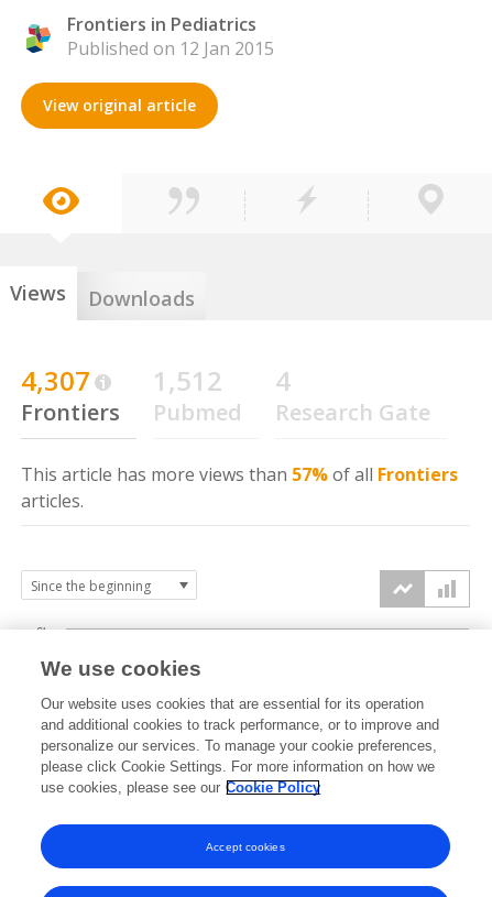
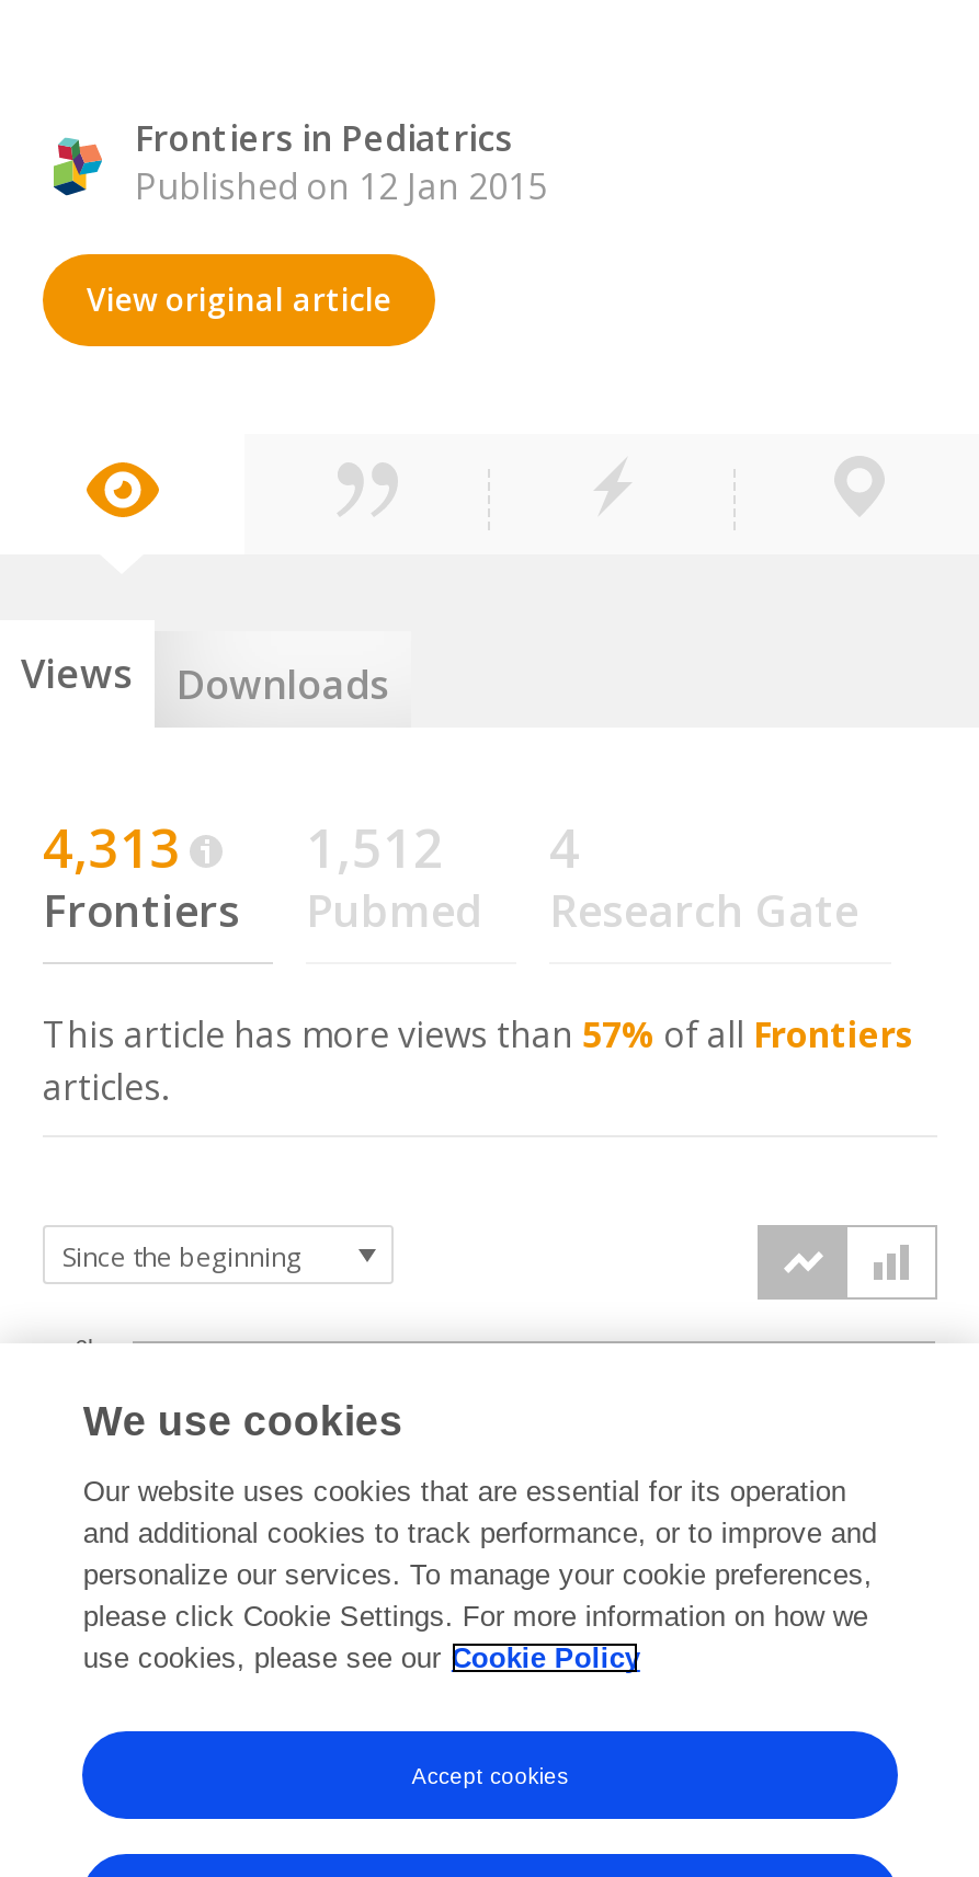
[21,362,90,398] 4,307 -> [43,811,181,883] 4,313

